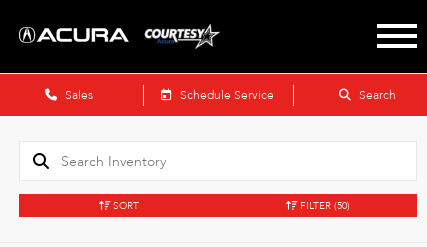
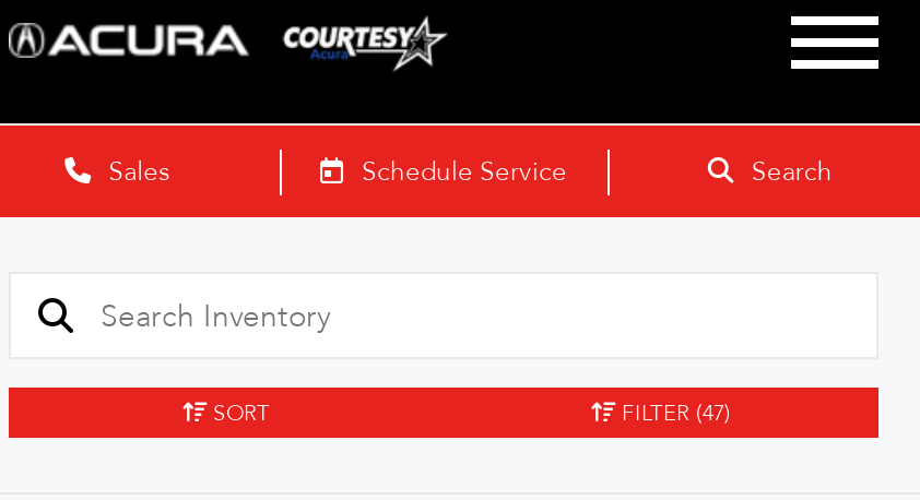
[296,199,349,213] FILTER (50) -> [615,398,731,429] FILTER (47)

